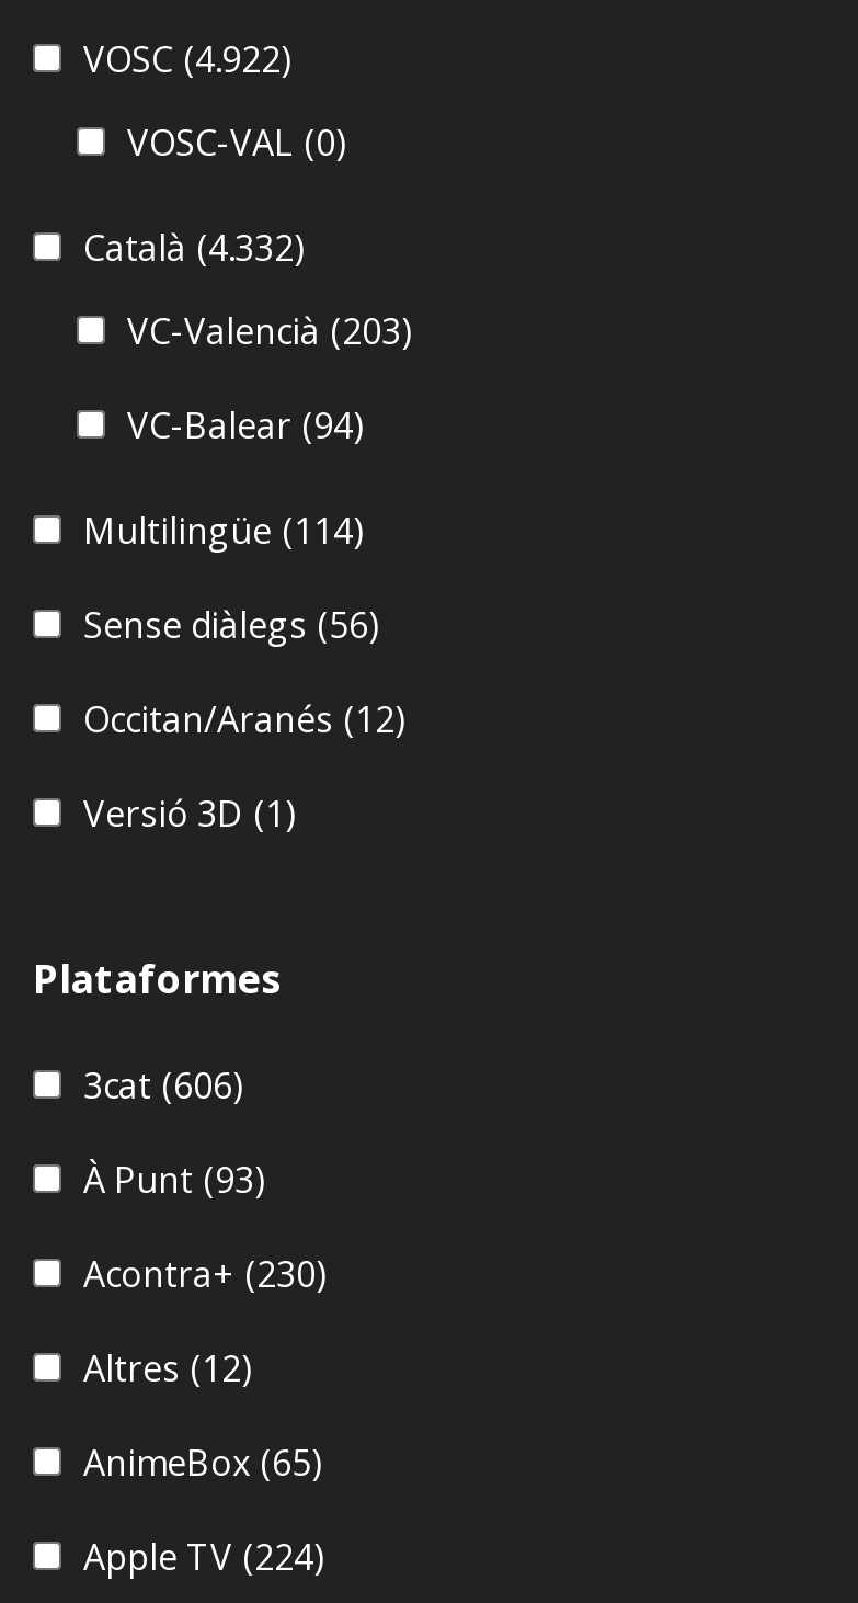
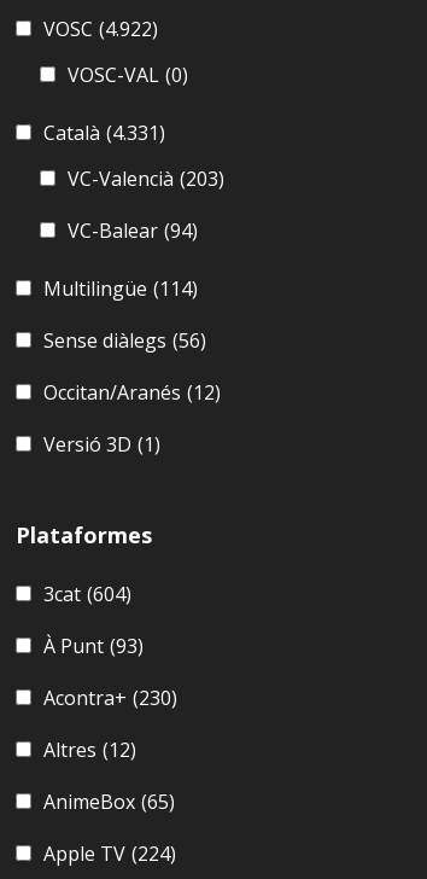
[83,223,305,272] Català (4.332) -> [43,119,165,146] Català (4.331)
[83,1061,243,1109] 3cat (606) -> [43,581,131,607] 3cat (604)

